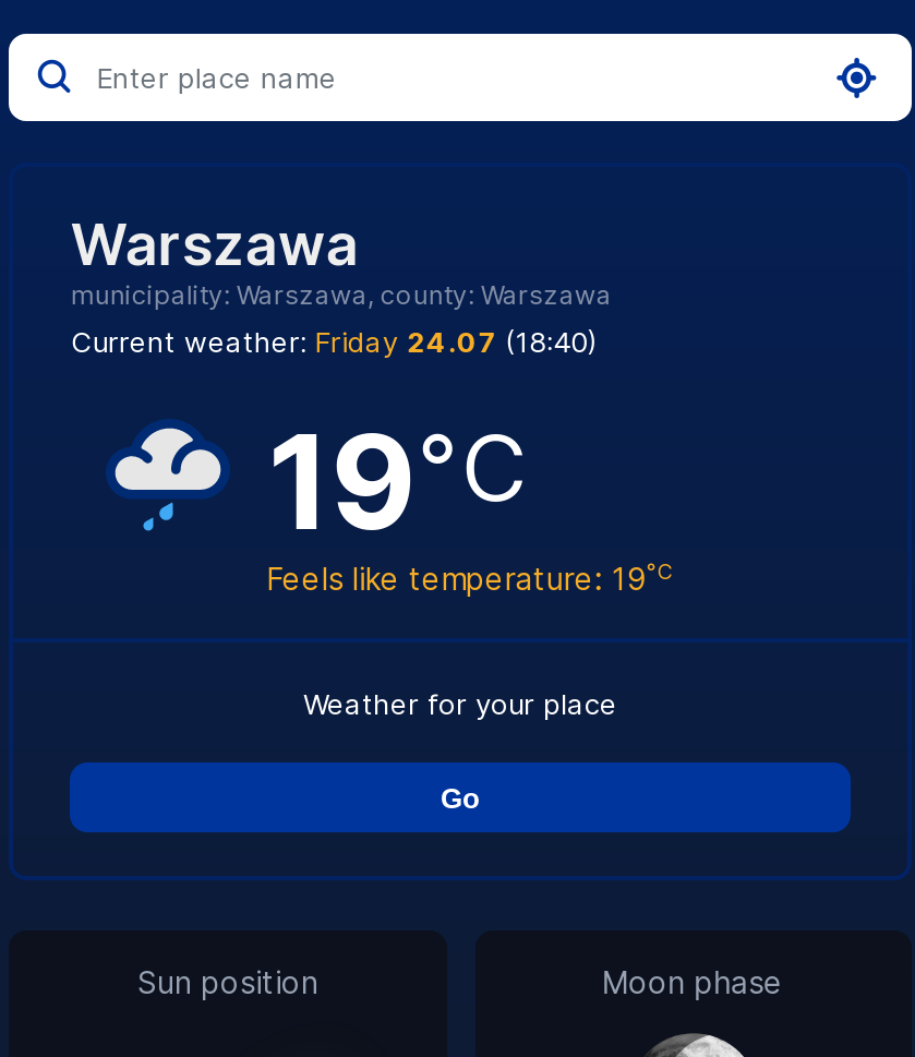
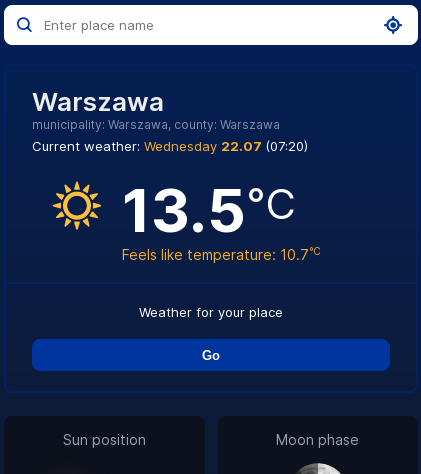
[71,324,596,359] Current weather: Friday 24.07 (18:40) -> [32,138,308,154] Current weather: Wednesday 22.07 (07:20)
[107,401,527,558] [image] | 19°C -> [50,173,296,245] [image] | 13.5°C
[267,558,673,596] Feels like temperature: 19°C -> [122,245,321,262] Feels like temperature: 10.7°C

